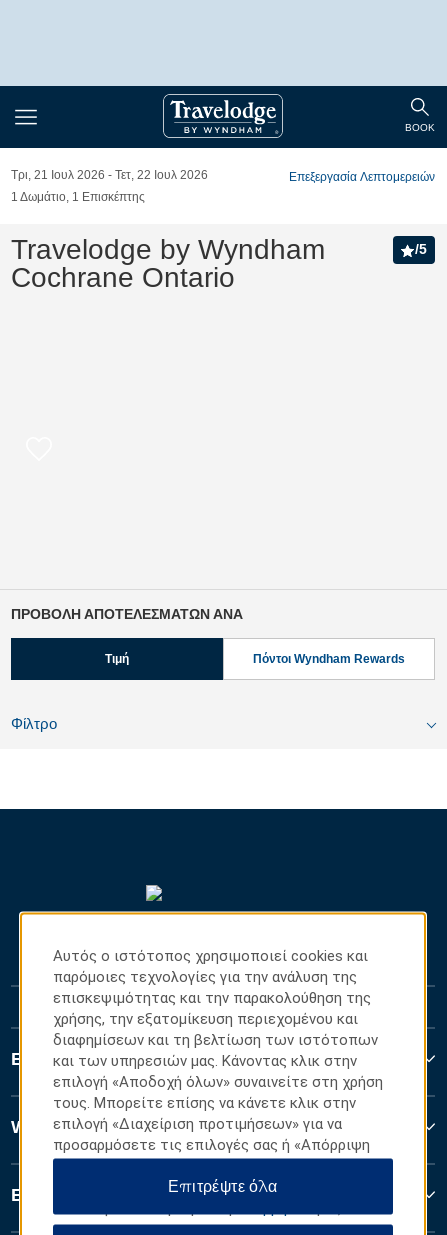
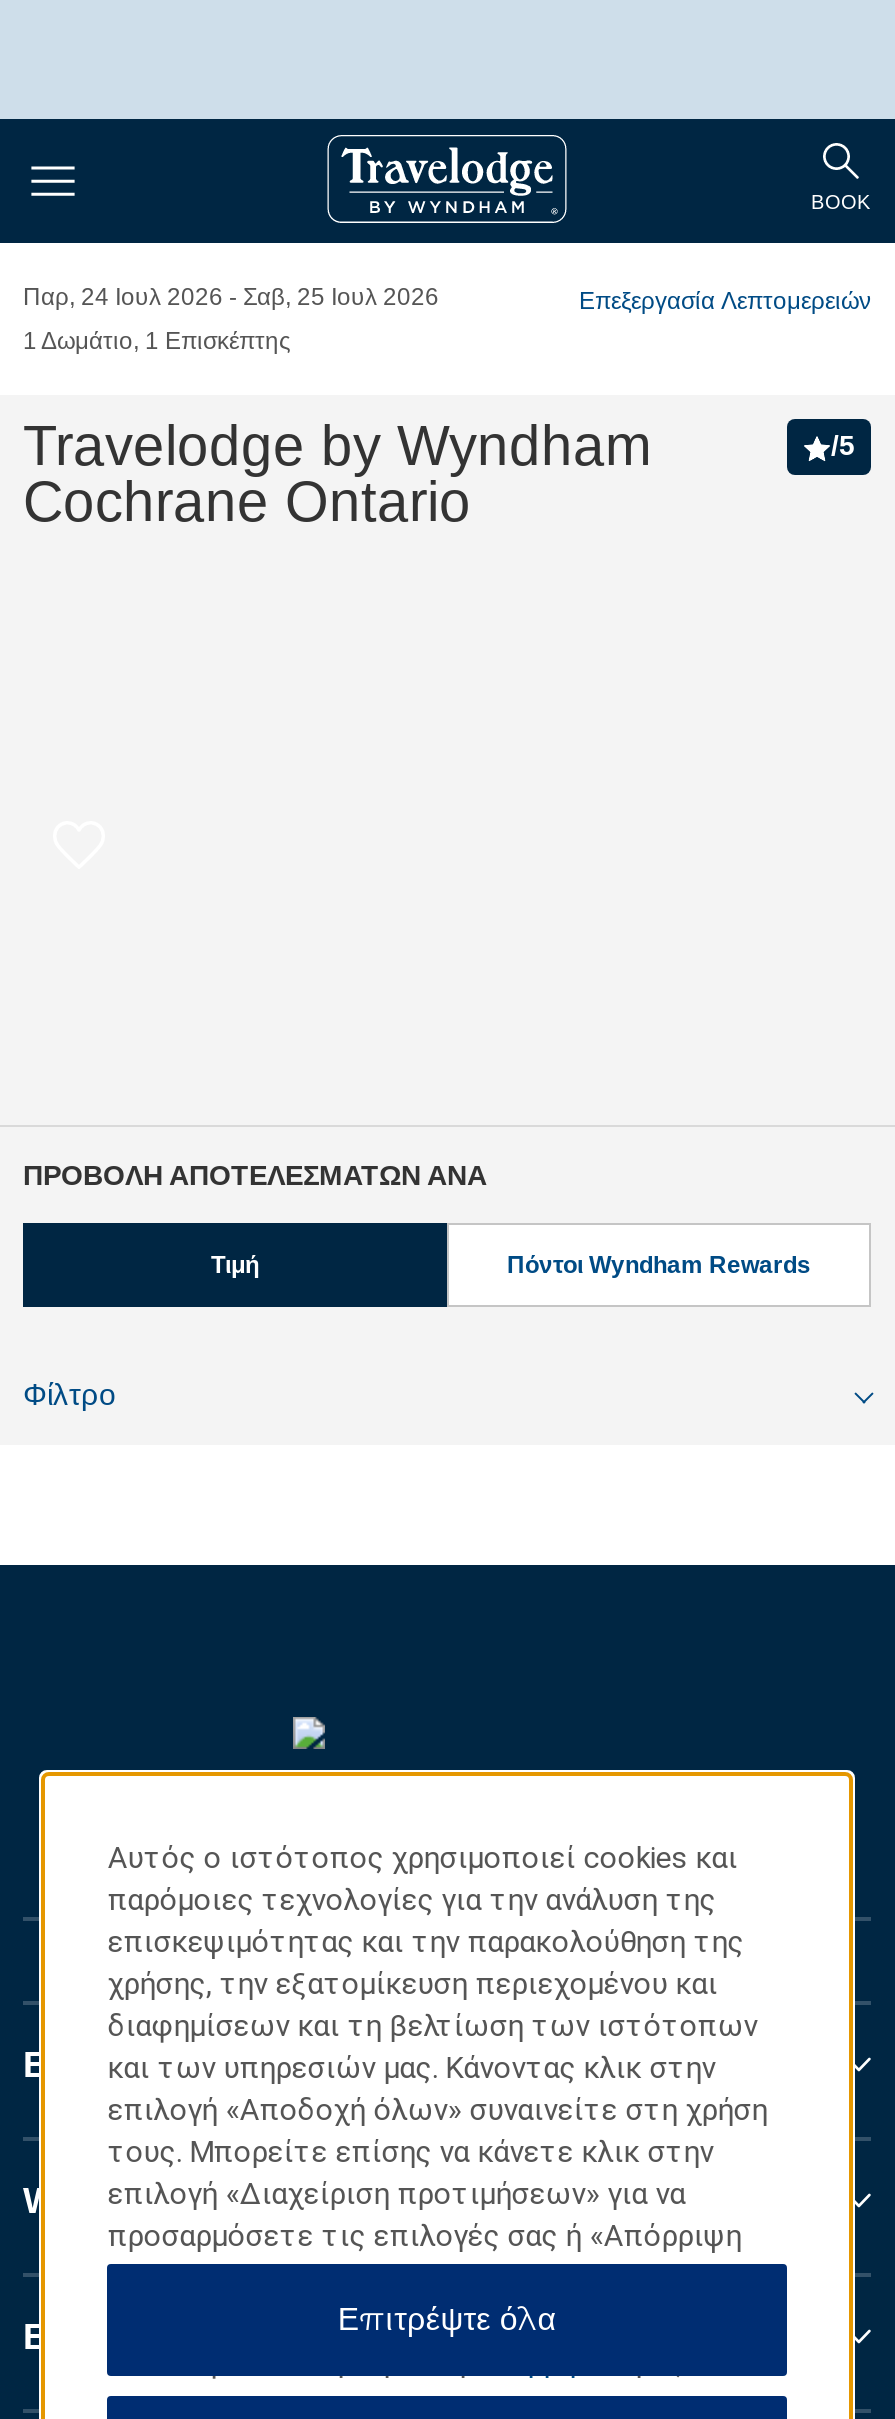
[11,168,105,182] Τρι, 21 Ιουλ 2026 -> [23,283,223,311] Παρ, 24 Ιουλ 2026
[115,168,208,182] Τετ, 22 Ιουλ 2026 -> [243,283,439,311] Σαβ, 25 Ιουλ 2026

